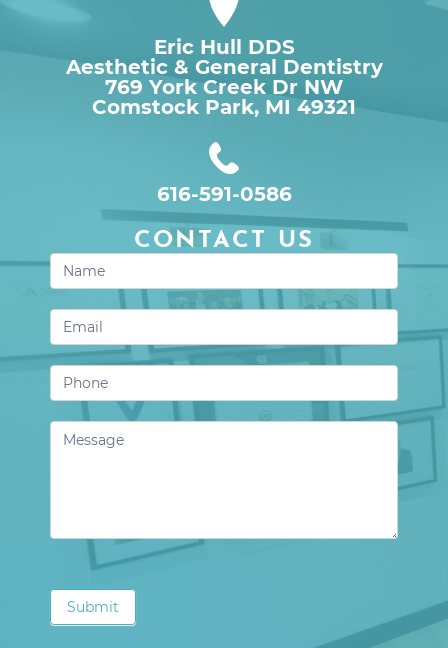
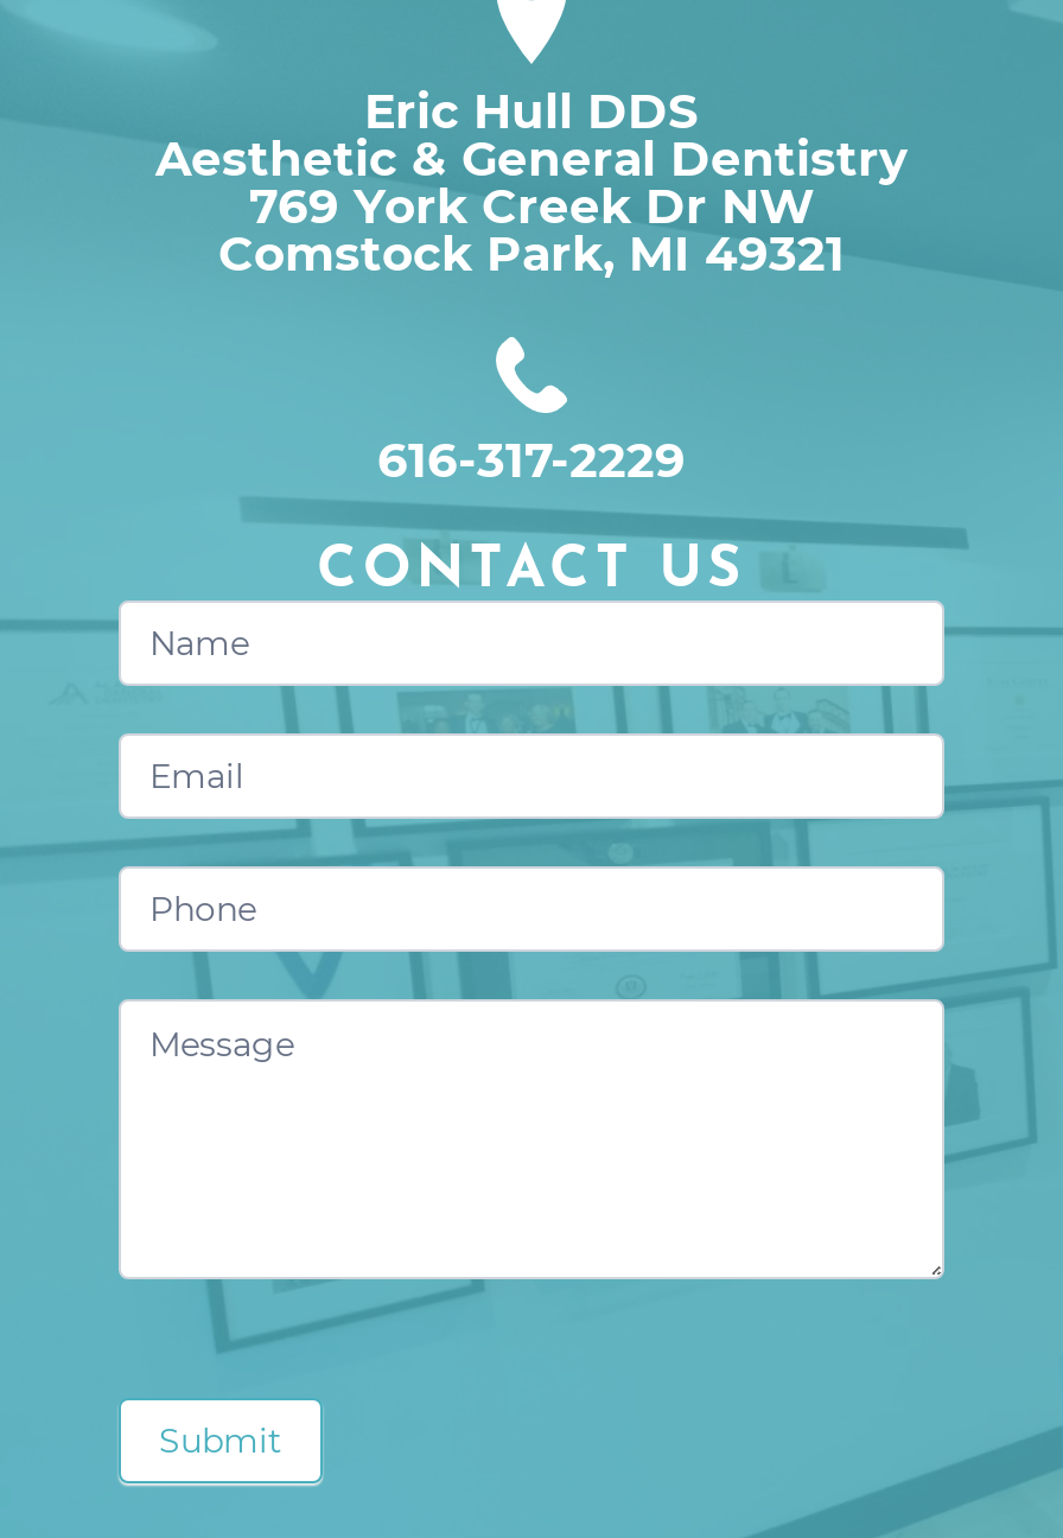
[156,182,291,206] 616-591-0586 -> [377,431,686,488] 616-317-2229

